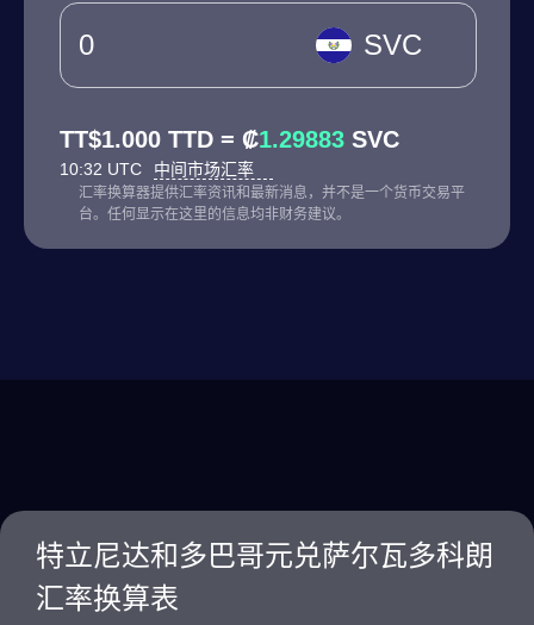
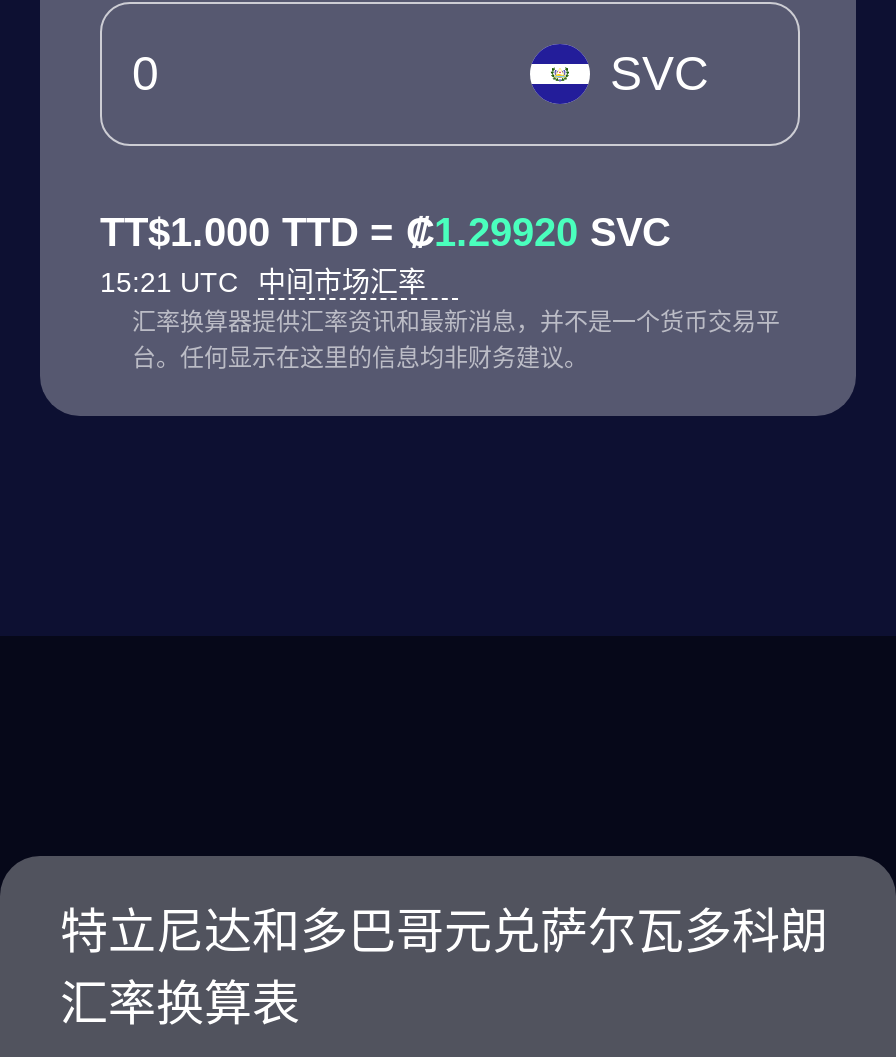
[60,126,399,152] TT$1.000 TTD = ₡1.29883 SVC -> [100,210,670,254] TT$1.000 TTD = ₡1.29920 SVC
[60,160,259,179] 10:32 UTC 中间市场汇率 -> [100,266,434,298] 15:21 UTC 中间市场汇率

